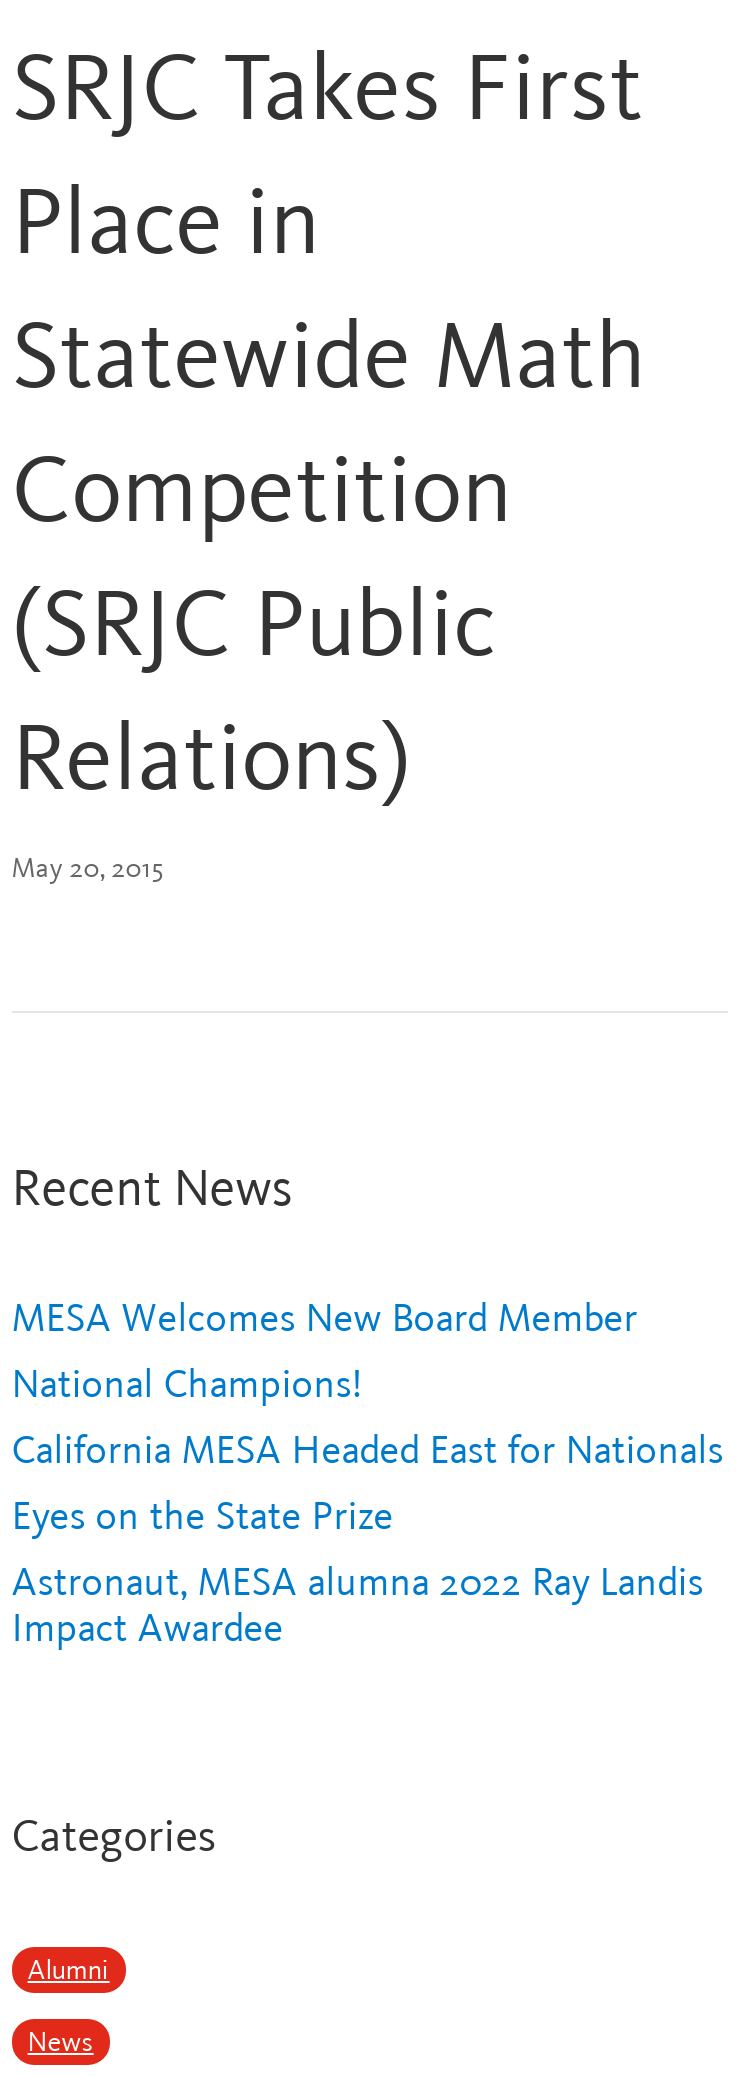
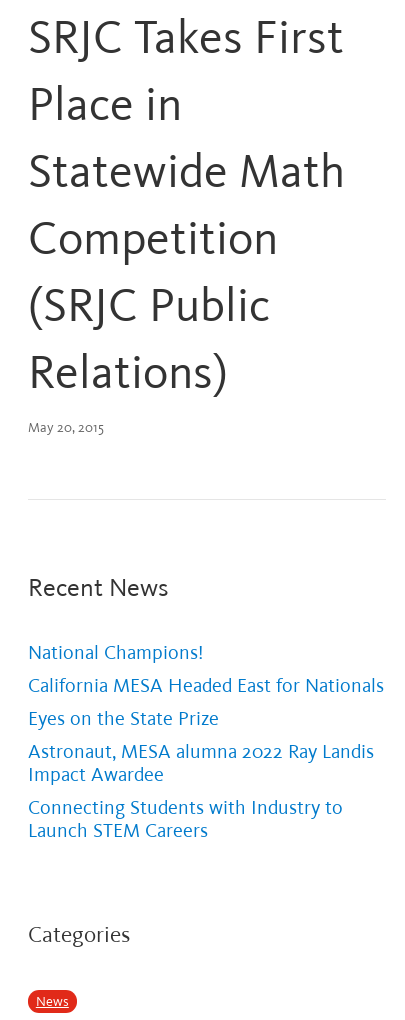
[12,1295,638,1341] MESA Welcomes New Board Member -> none
moved [12,1361,724,1651] -> [28,641,384,786]: National Champions! | California MESA Headed East for Nationals | Eyes on the State Prize | Astronaut, MESA alumna 2022 Ray Landis | Impact Awardee
none -> [28,796,343,842] Connecting Students with Industry to | Launch STEM Careers
moved [12,1809,216,1863] -> [28,921,130,948]: Categories
[28,1953,110,1987] Alumni -> none

